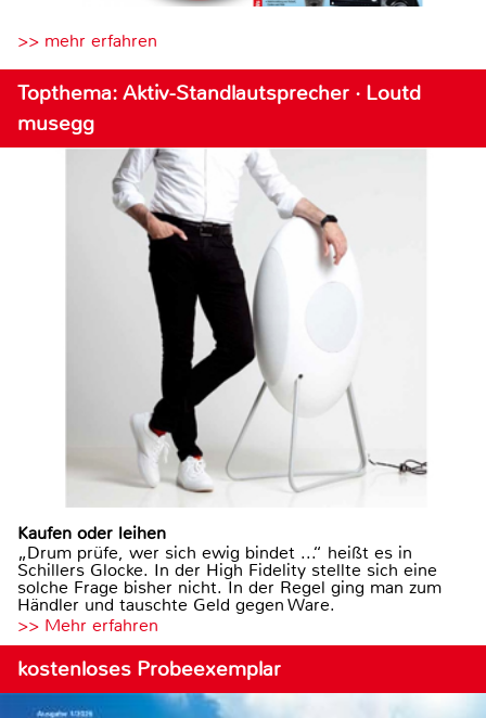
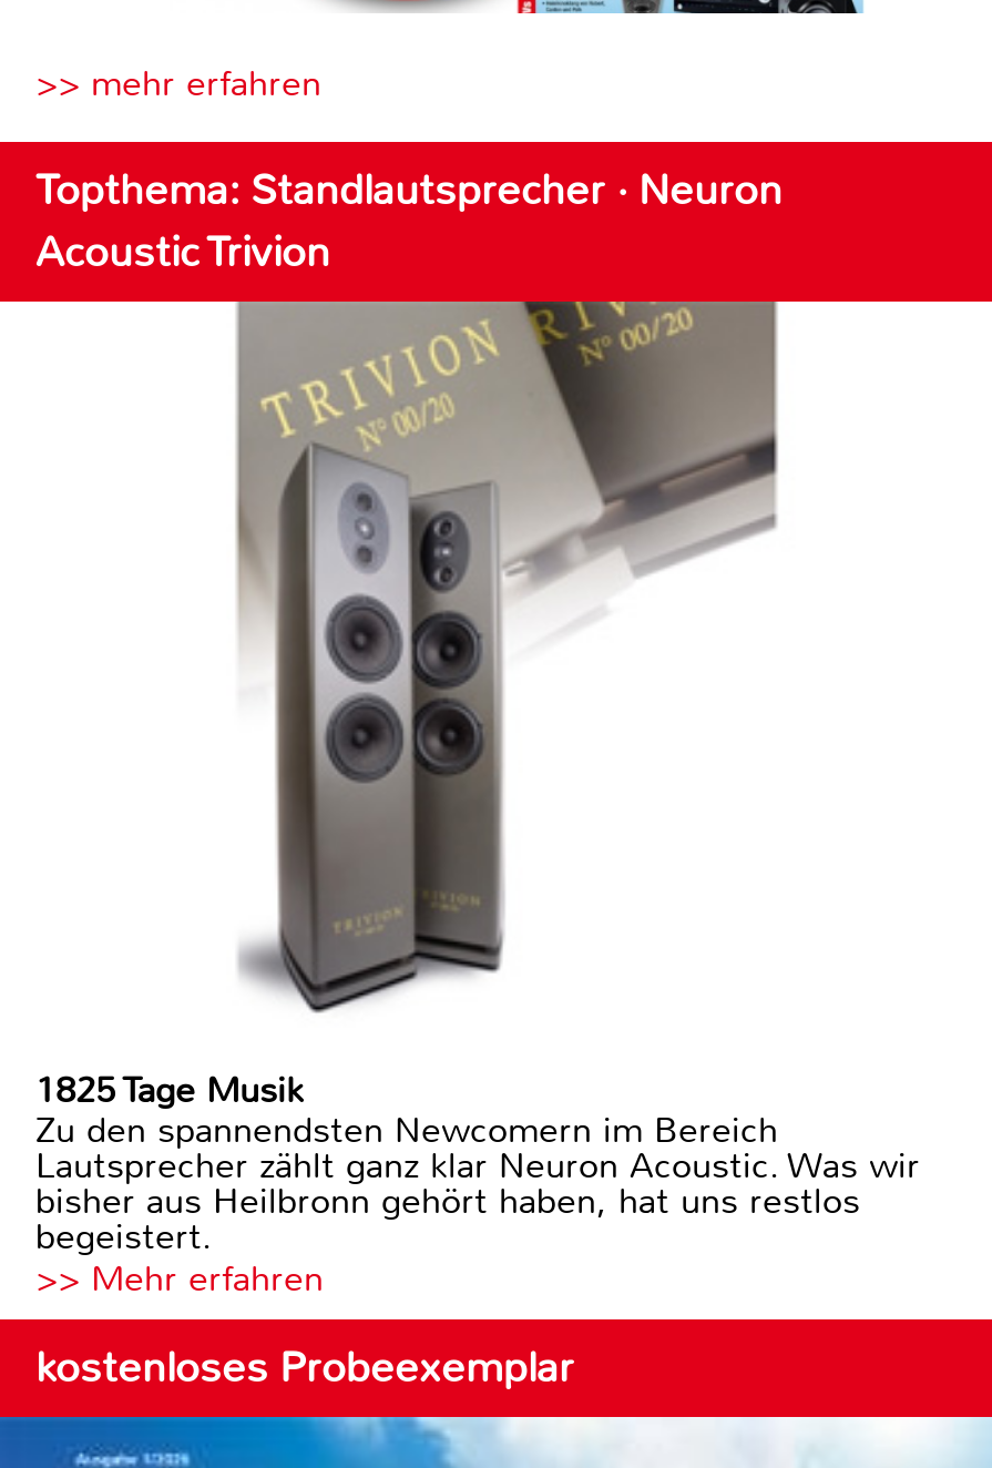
[17,79,421,136] Topthema: Aktiv-Standlautsprecher · Loutd | musegg -> [35,161,783,279] Topthema: Standlautsprecher · Neuron | Acoustic Trivion
[17,146,442,616] [image] | Kaufen oder leihen | „Drum prüfe, wer sich ewig bindet ...“ heißt es in | Schillers Glocke. In der High Fidelity stellte sich eine | solche Frage bisher nicht. In der Regel ging man zum | Händler und tauschte Geld gegen Ware. -> [35,299,920,1260] [image] | 1825 Tage Musik | Zu den spannendsten Newcomern im Bereich | Lautsprecher zählt ganz klar Neuron Acoustic. Was wir | bisher aus Heilbronn gehört haben, hat uns restlos | begeistert.

